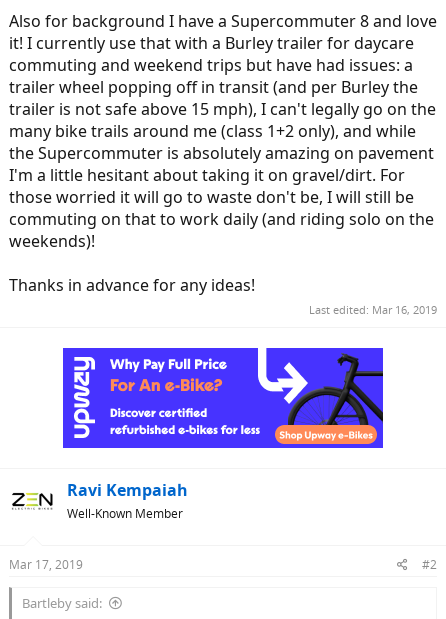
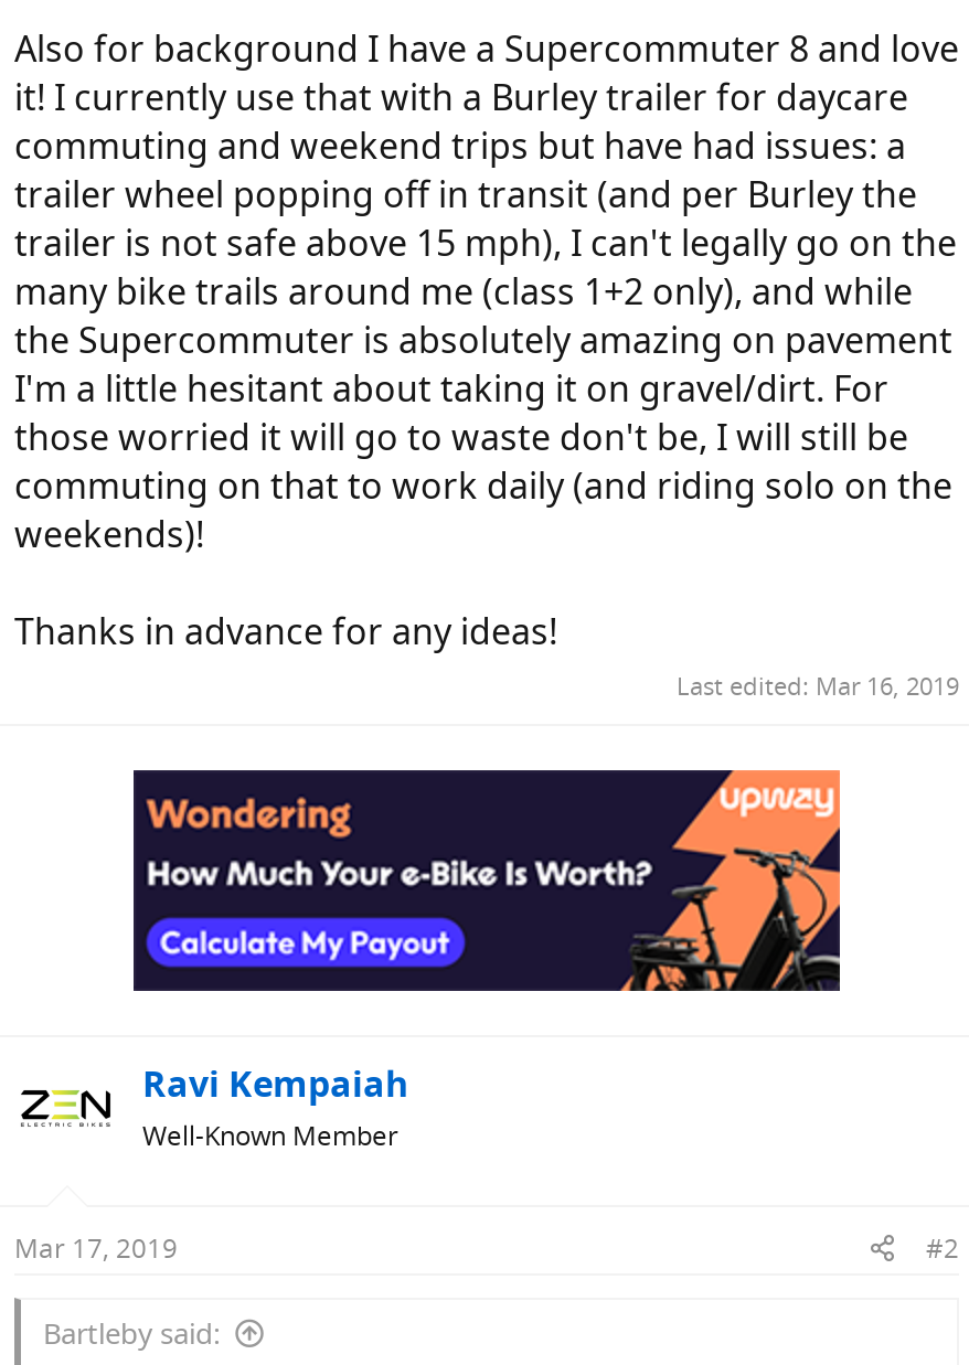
[62,347,384,449] [image] -> [131,768,842,993] [image]

